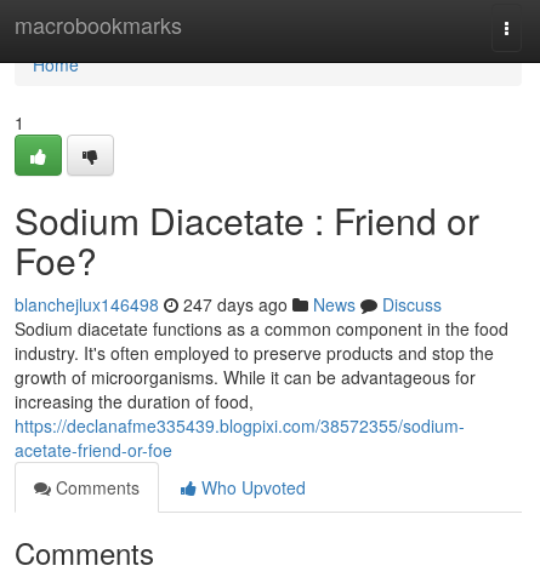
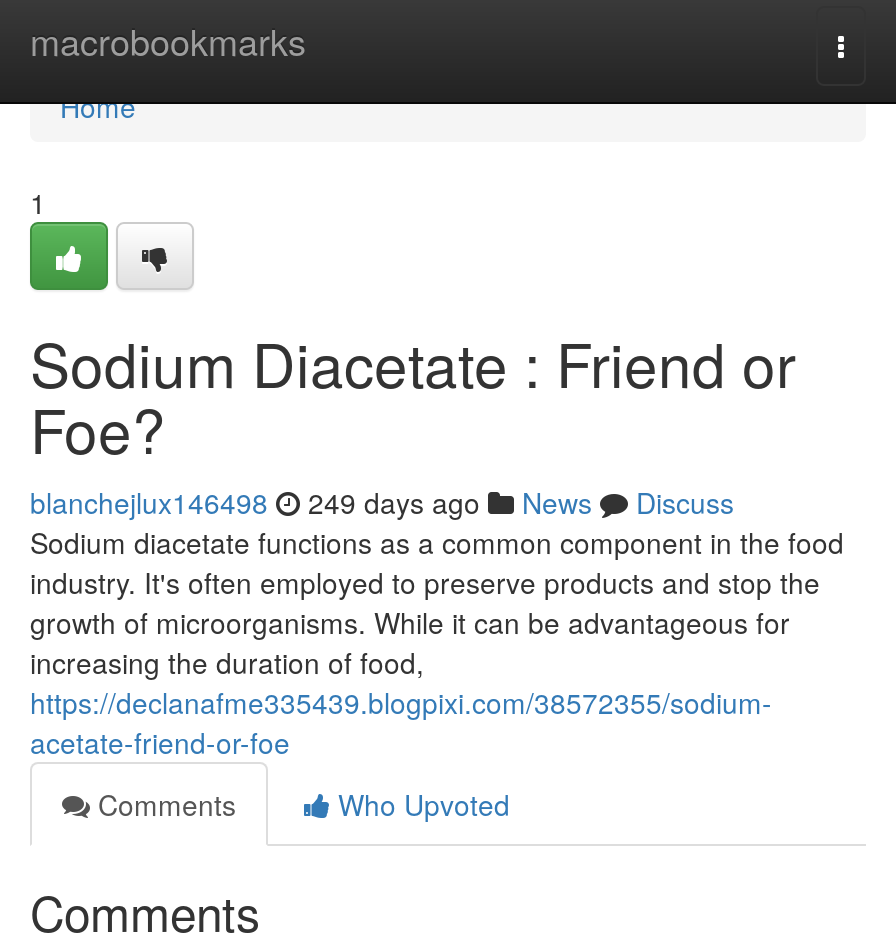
[15,292,442,316] blanchejlux146498 247 days ago News Discuss -> [30,482,734,522] blanchejlux146498 249 days ago News Discuss

